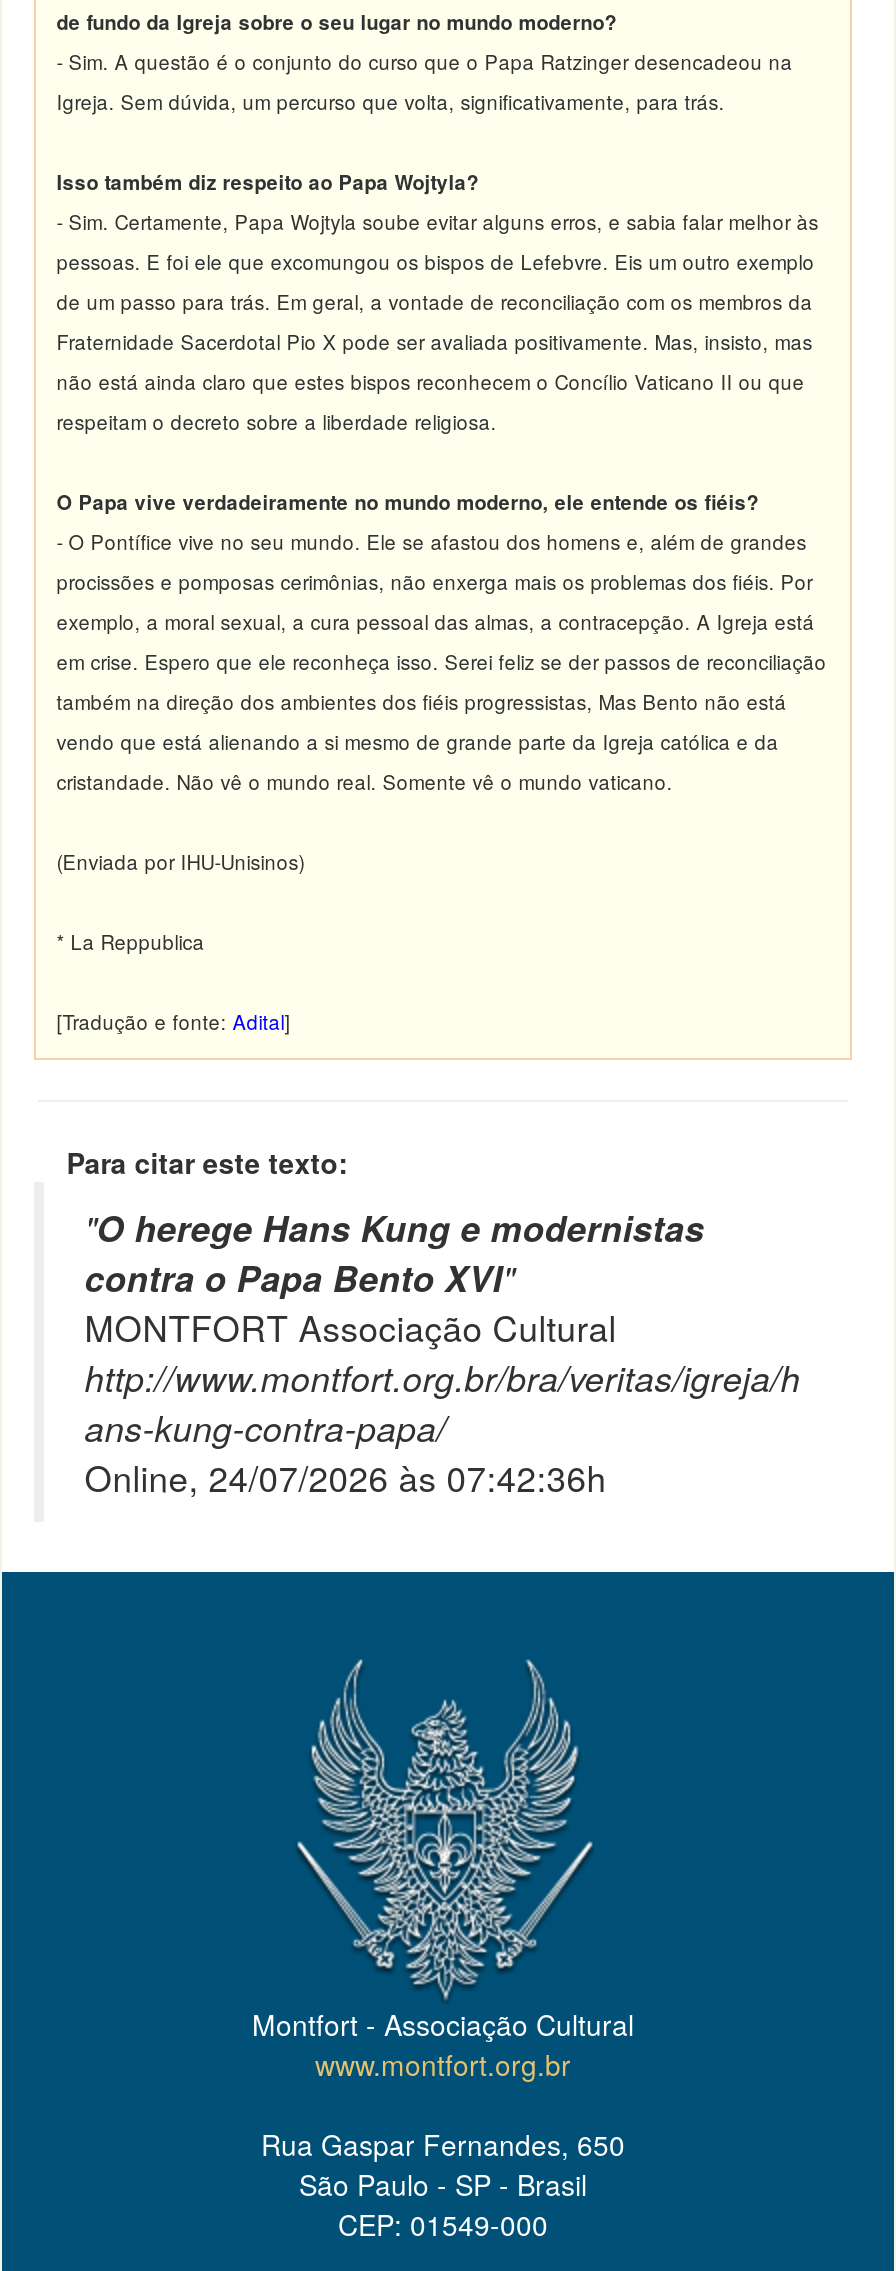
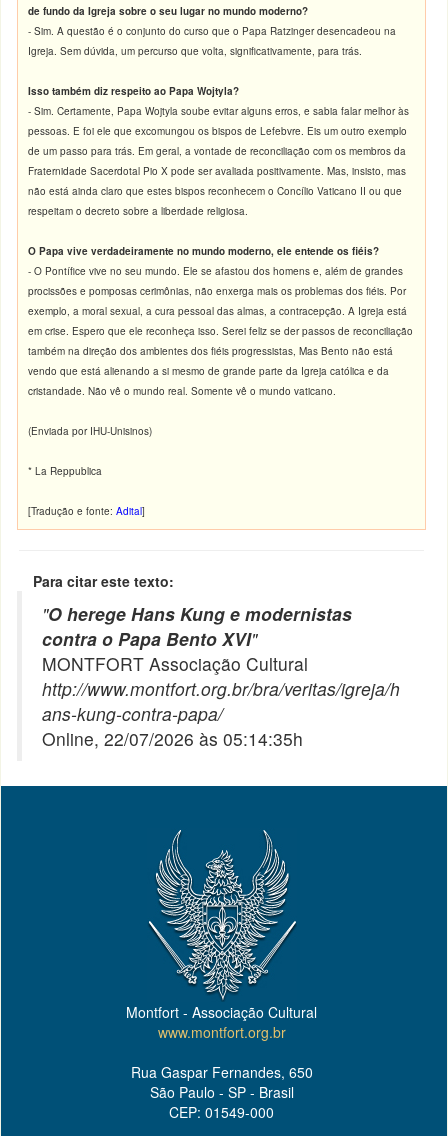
[84,1452,606,1502] Online, 24/07/2026 às 07:42:36h -> [42,726,303,751] Online, 22/07/2026 às 05:14:35h

